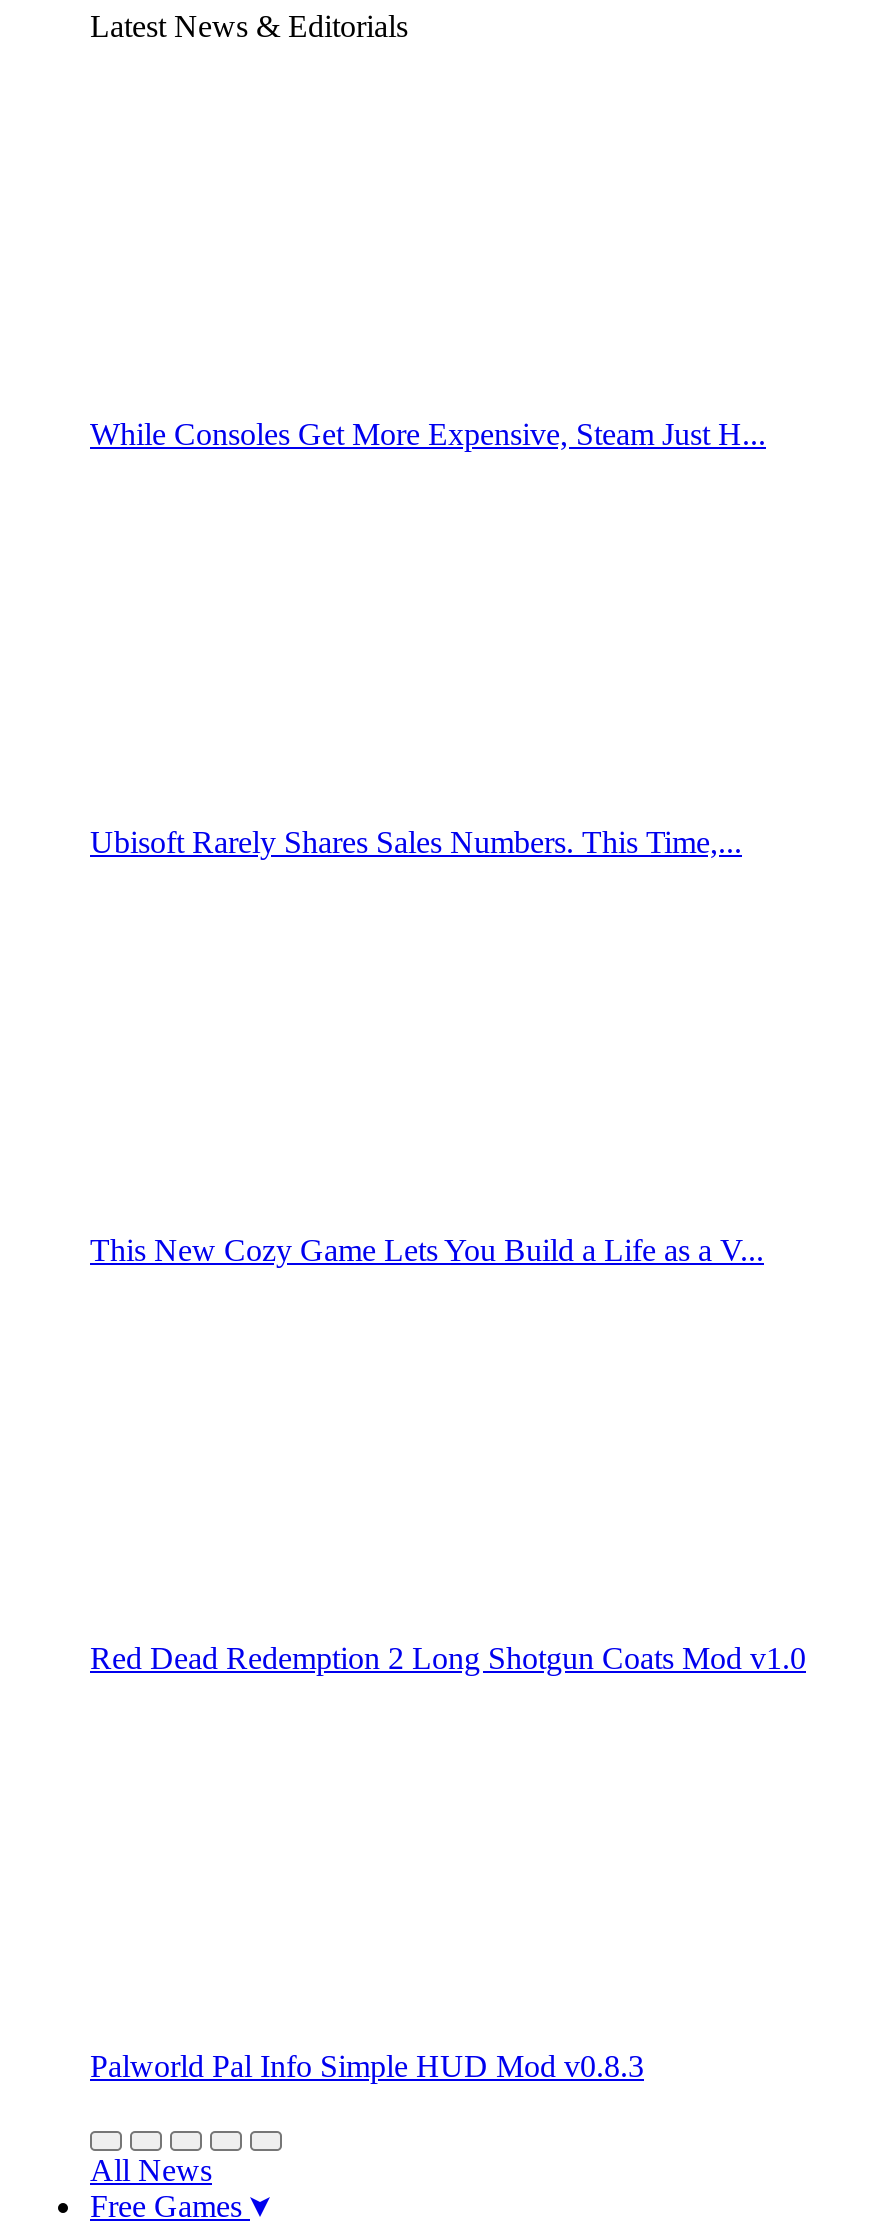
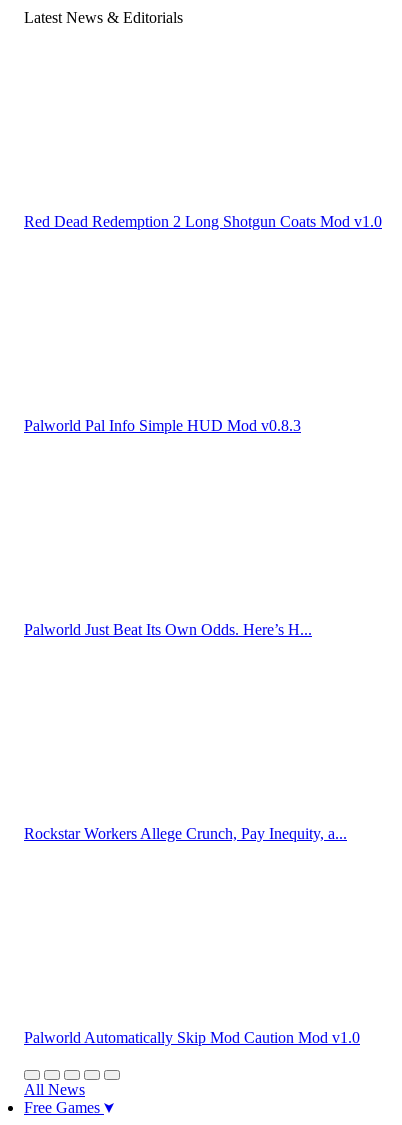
[90,417,766,451] While Consoles Get More Expensive, Steam Just H... -> none
[90,825,742,859] Ubisoft Rarely Shares Sales Numbers. This Time,... -> none
[90,1233,764,1267] This New Cozy Game Lets You Build a Life as a V... -> none
moved [90,1641,806,2083] -> [24,213,382,434]: Red Dead Redemption 2 Long Shotgun Coats Mod v1.0 | Palworld Pal Info Simple HUD Mod v0.8.3
none -> [24,621,312,638] Palworld Just Beat Its Own Odds. Here’s H...
none -> [24,825,347,842] Rockstar Workers Allege Crunch, Pay Inequity, a...
none -> [24,1029,360,1046] Palworld Automatically Skip Mod Caution Mod v1.0

